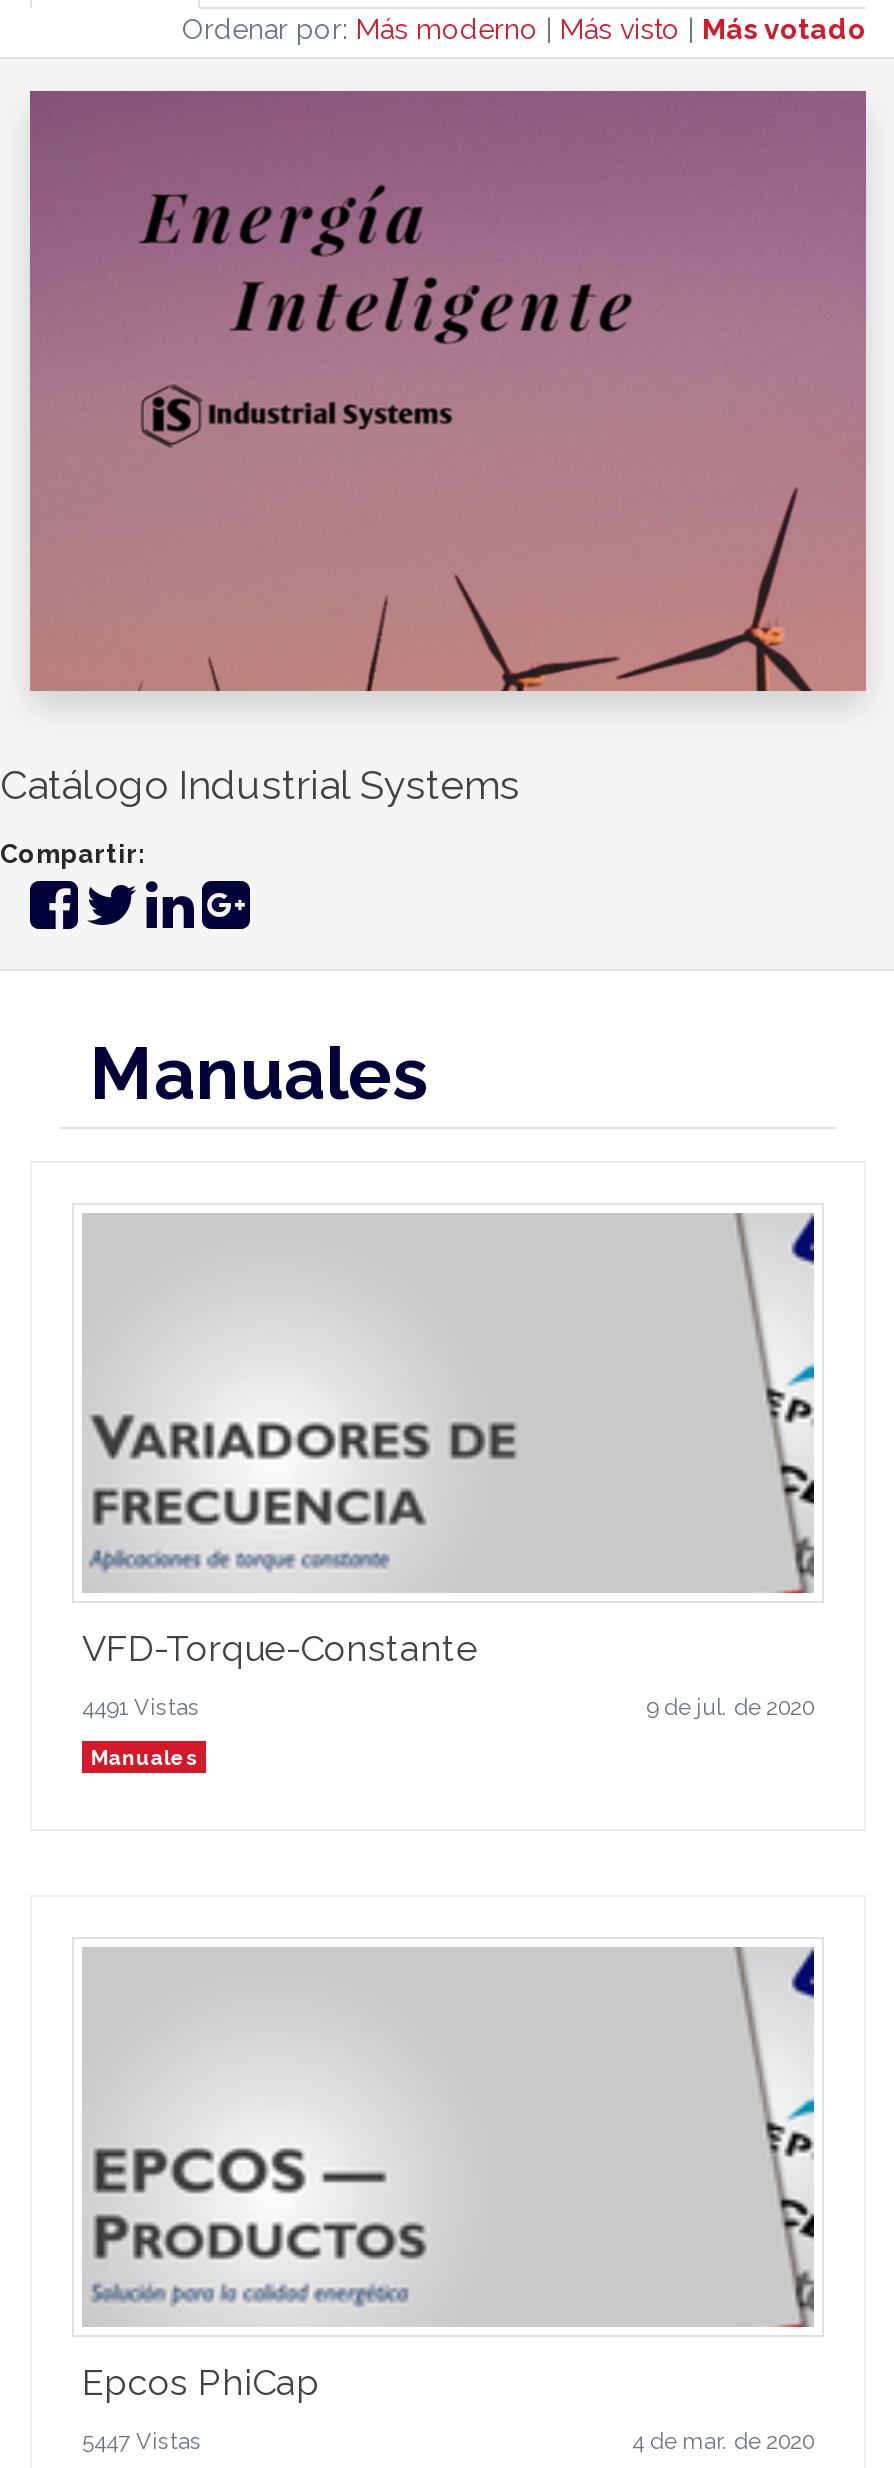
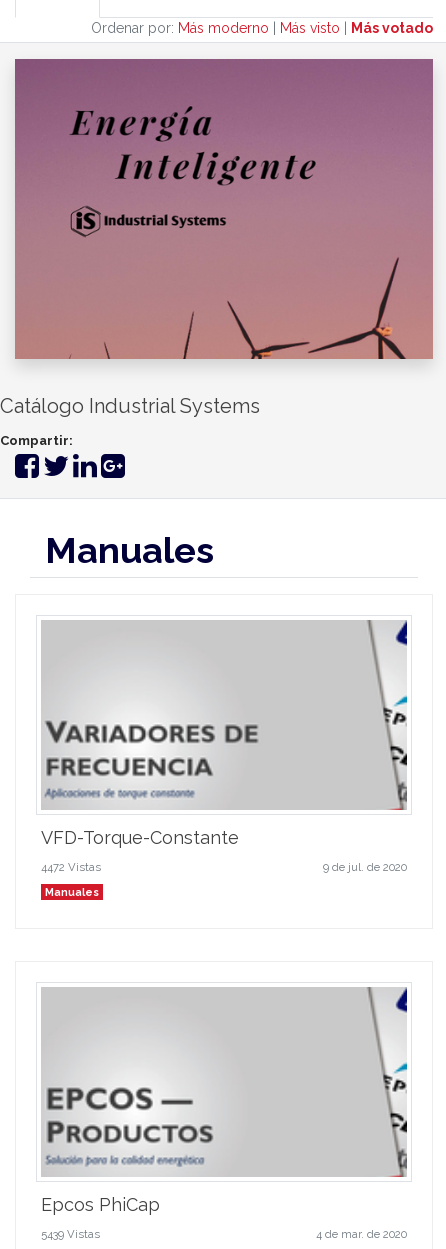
[82,1693,200,1721] 4491 Vistas -> [41,860,101,874] 4472 Vistas
[82,2427,202,2455] 5447 Vistas -> [41,1227,100,1241] 5439 Vistas

